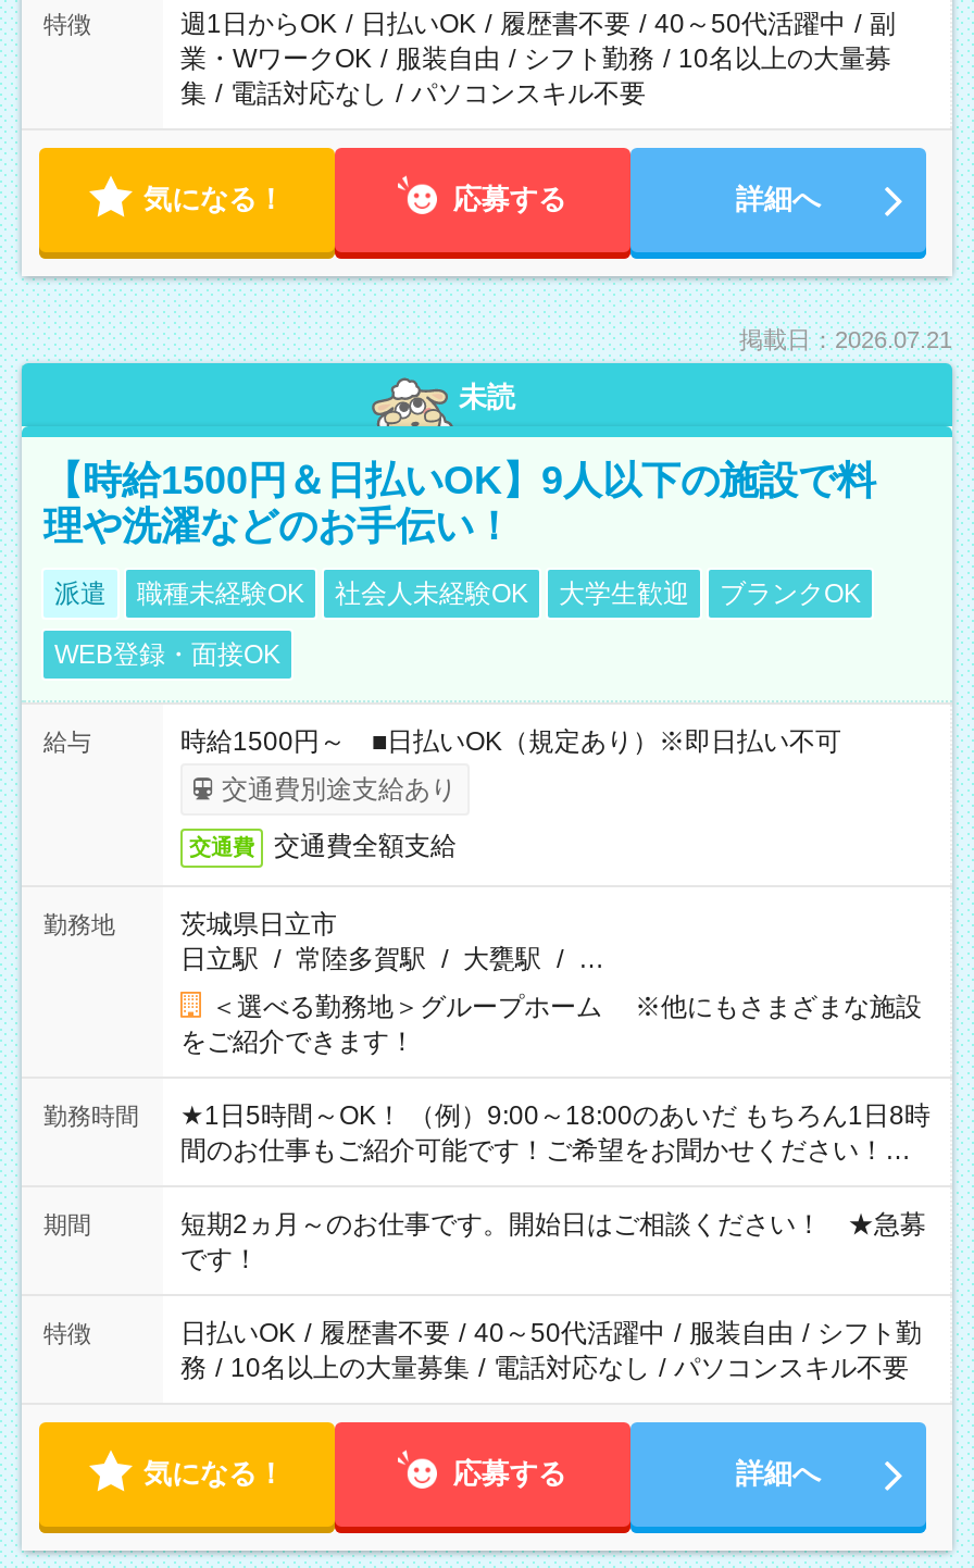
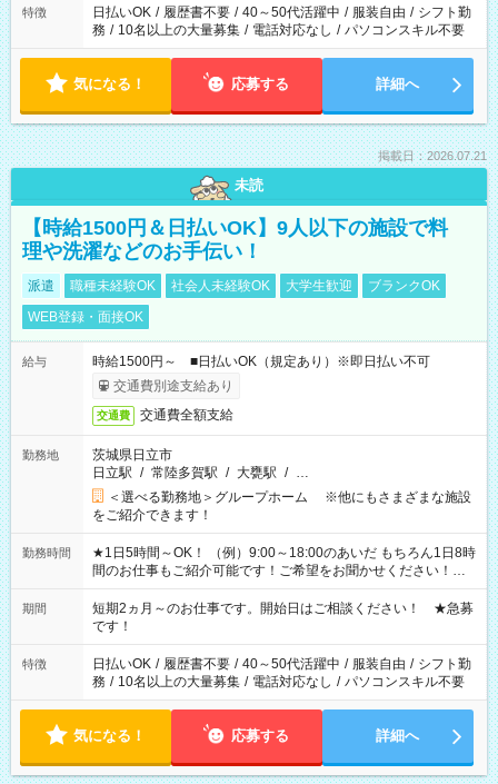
[180,9,896,109] 週1日からOK / 日払いOK / 履歴書不要 / 40～50代活躍中 / 副 | 業・WワークOK / 服装自由 / シフト勤務 / 10名以上の大量募 | 集 / 電話対応なし / パソコンスキル不要 -> [92,4,471,38] 日払いOK / 履歴書不要 / 40～50代活躍中 / 服装自由 / シフト勤 | 務 / 10名以上の大量募集 / 電話対応なし / パソコンスキル不要

